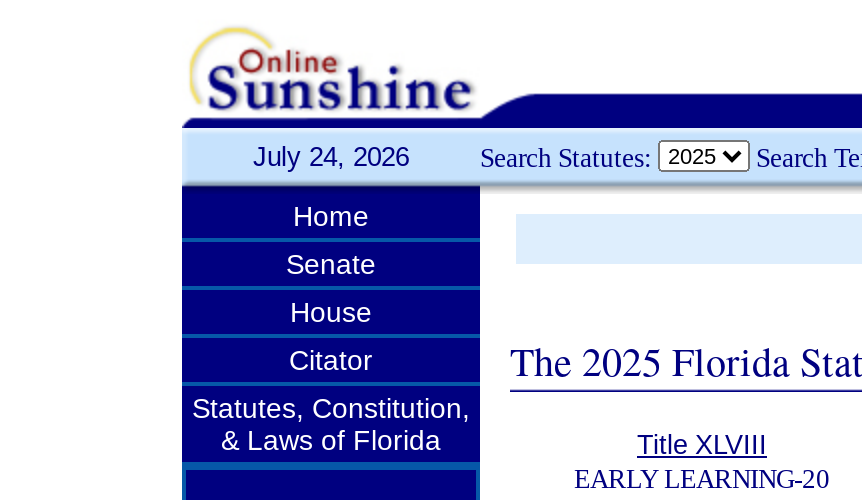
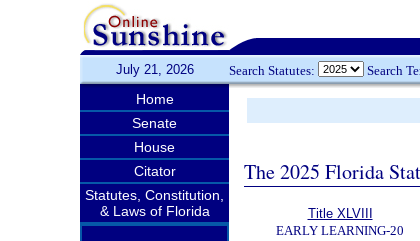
[253,142,409,172] July 24, 2026 -> [115,62,193,77] July 21, 2026

